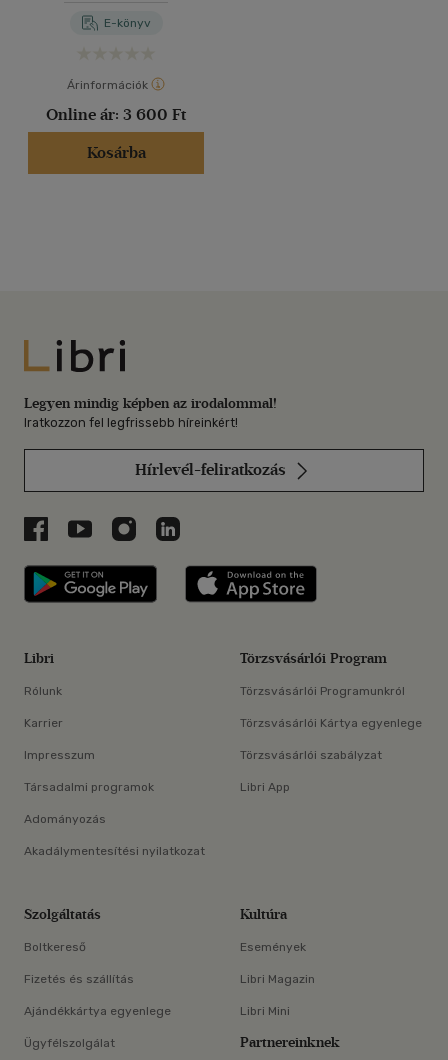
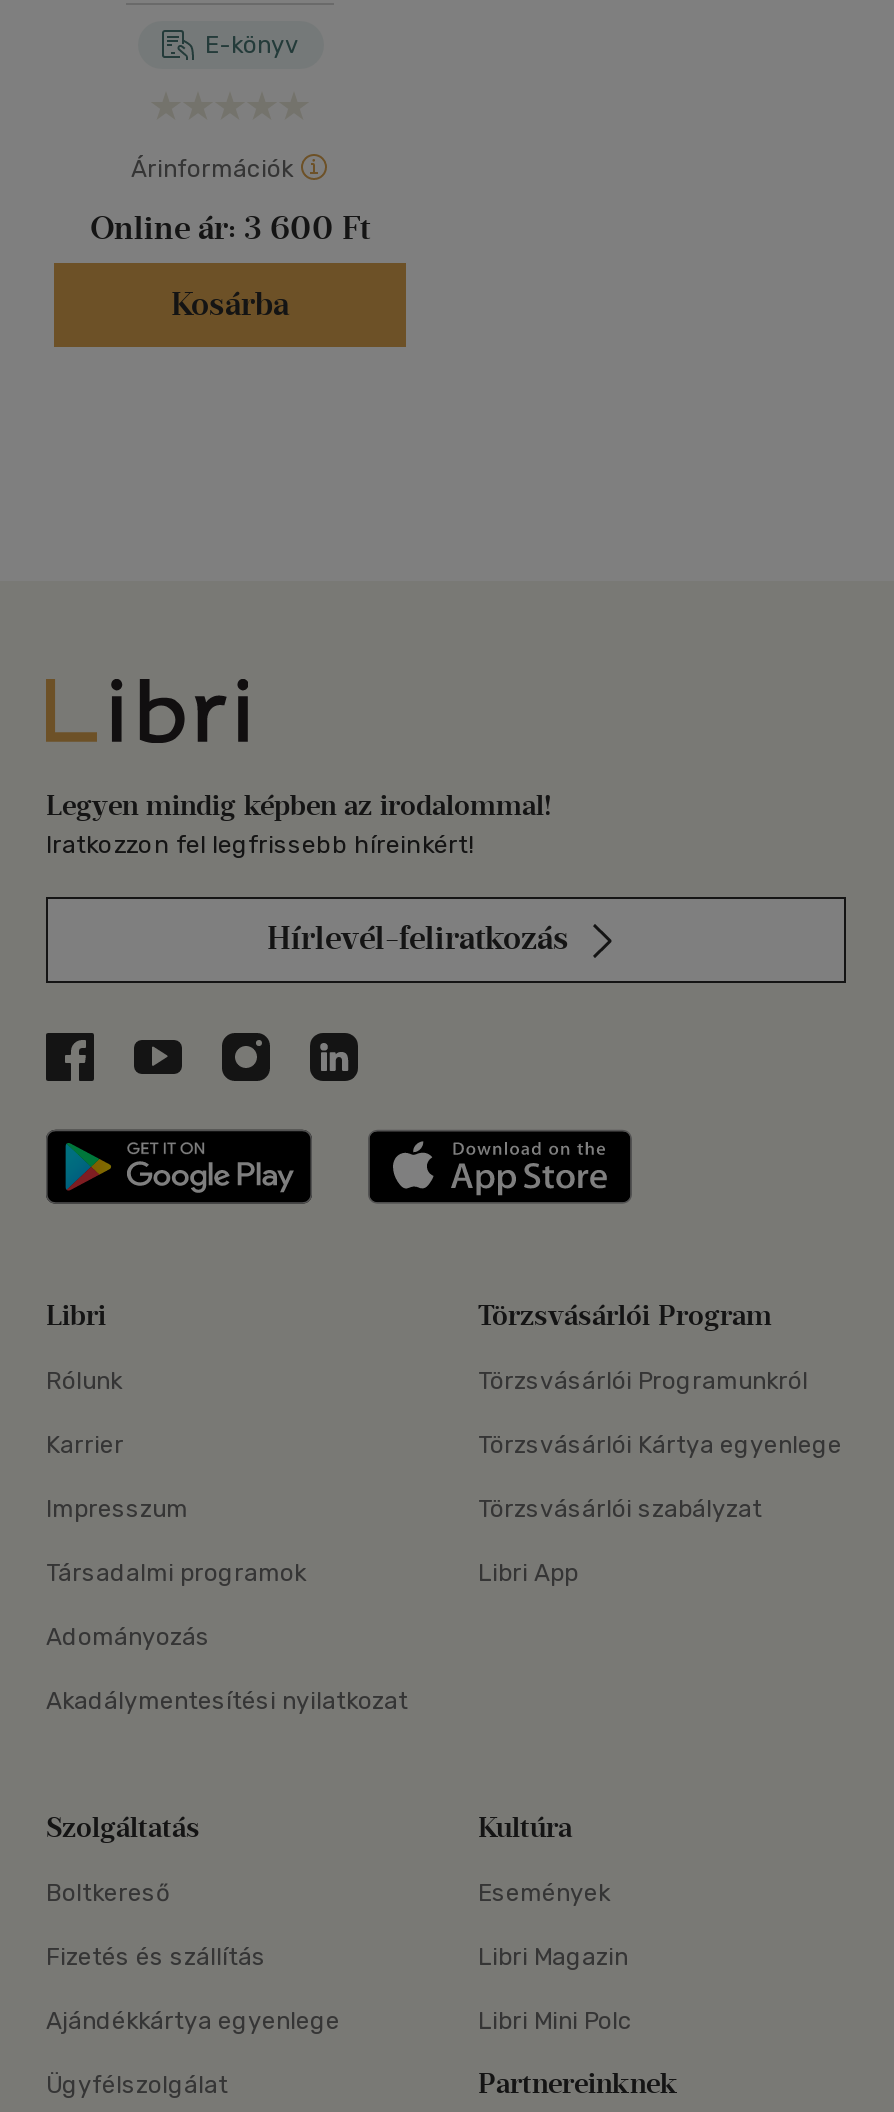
[240,1004,290,1018] Libri Mini -> [478,2007,632,2035] Libri Mini Polc

